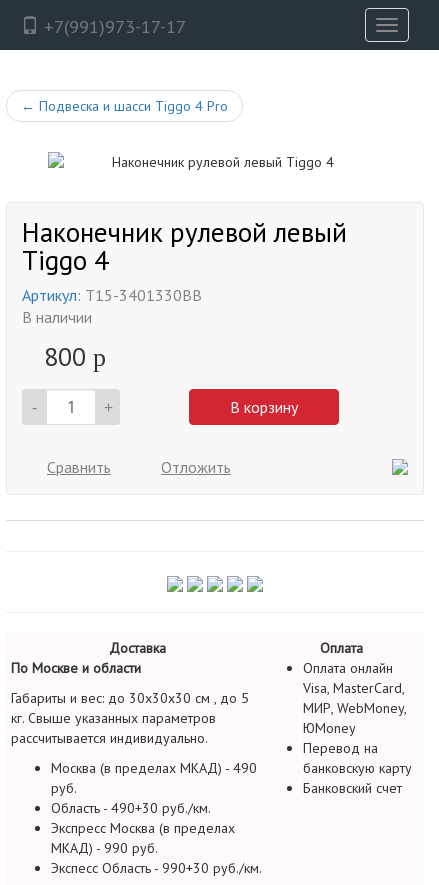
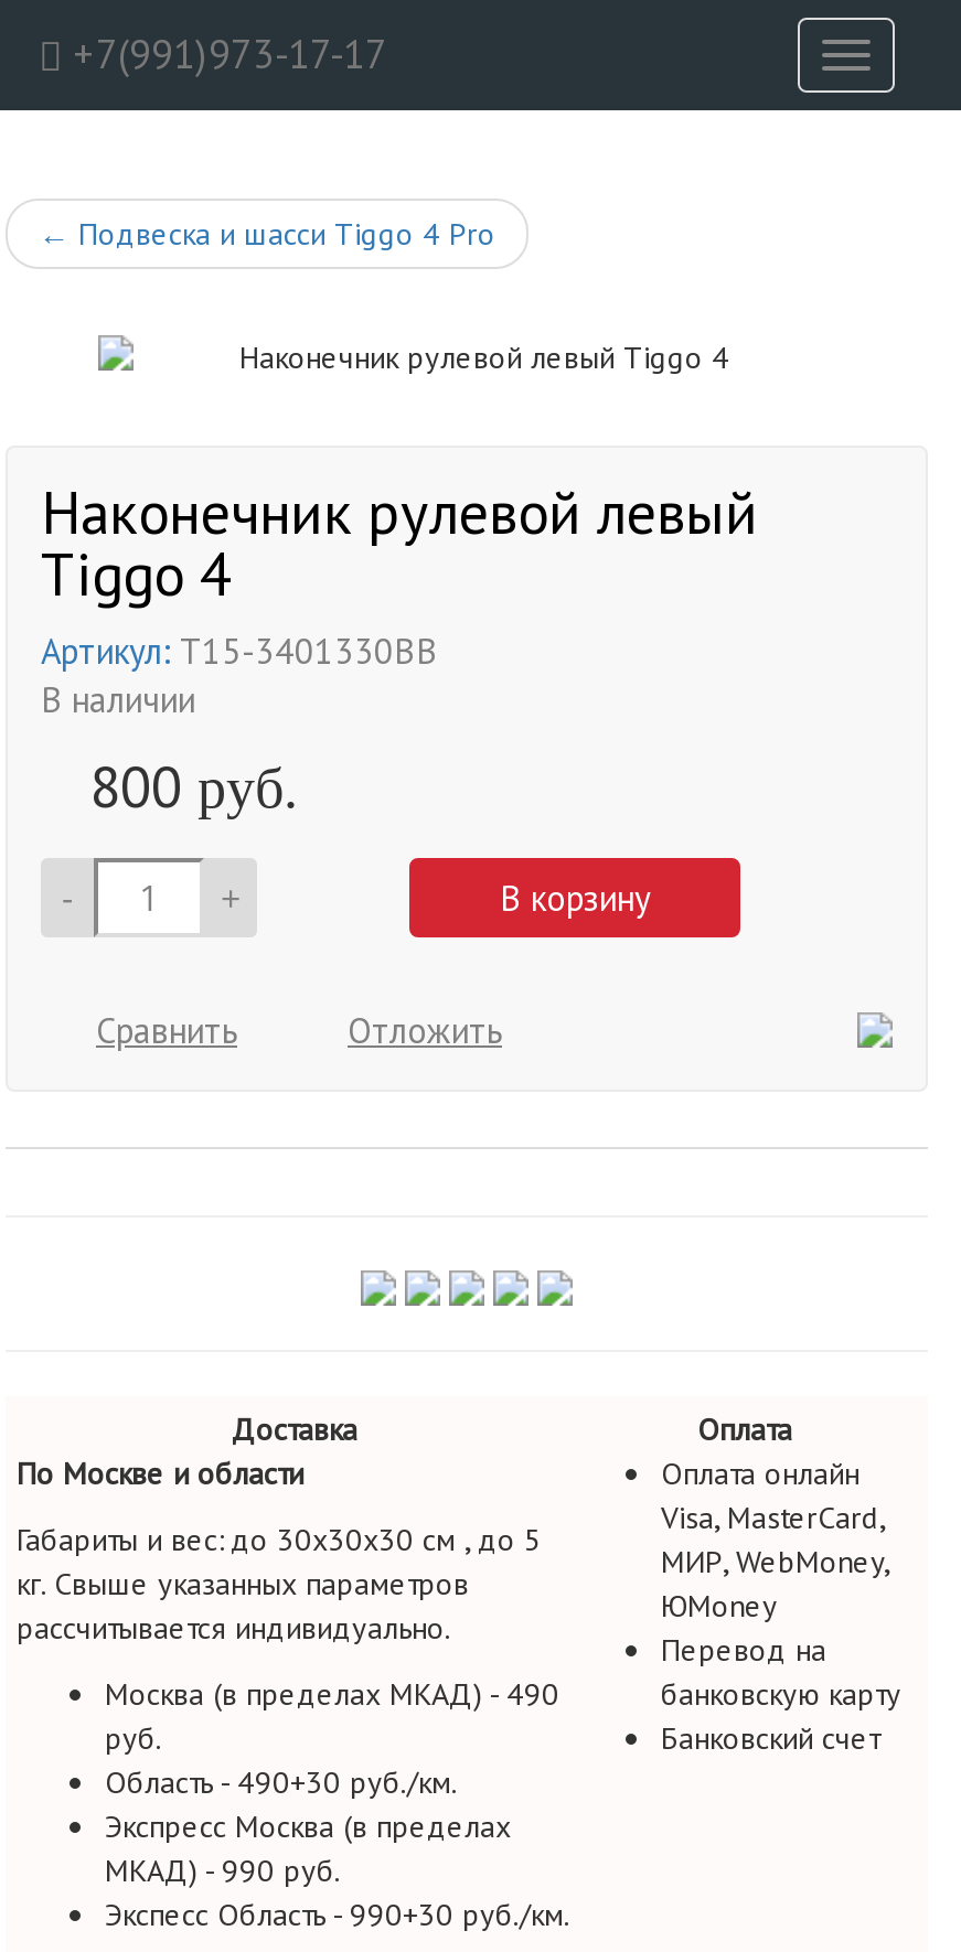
[44,340,106,373] 800 p -> [89,750,299,823] 800 руб.

